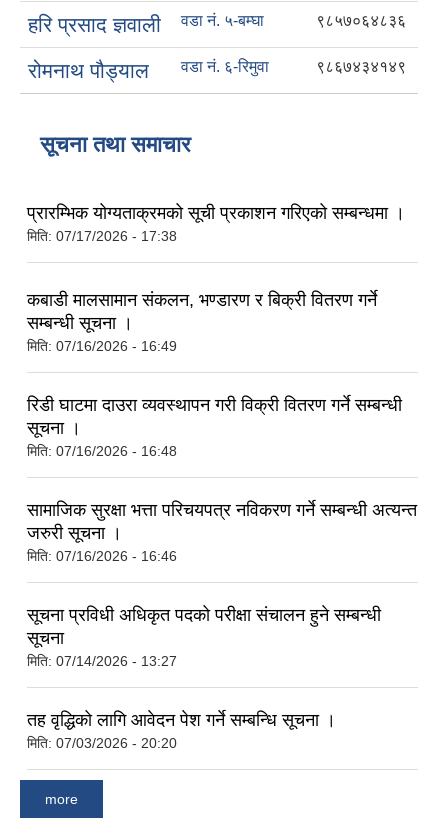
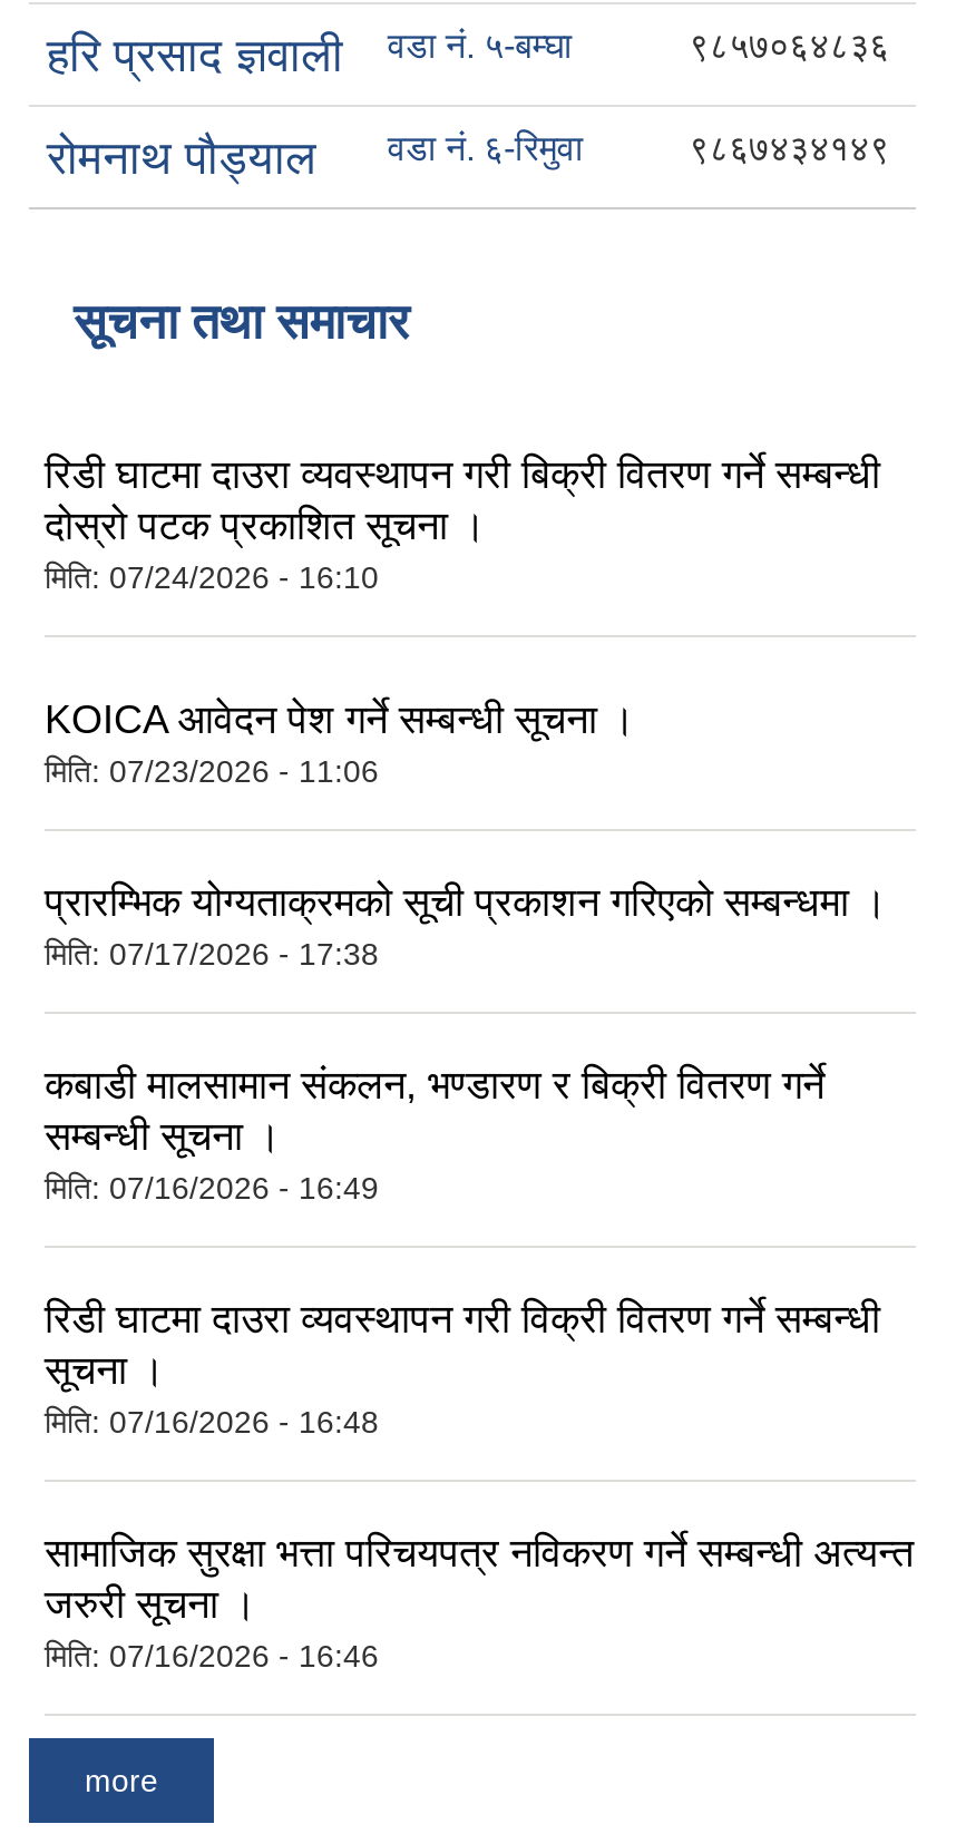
none -> [45,453,880,789] रिडी घाटमा दाउरा व्यवस्थापन गरी बिक्री वितरण गर्ने सम्बन्धी | दोस्रो पटक प्रकाशित सूचना । | मिति: 07/24/2026 - 16:10 | KOICA आवेदन पेश गर्ने सम्बन्धी सूचना । | मिति: 07/23/2026 - 11:06
moved [27,203,405,244] -> [45,880,887,972]: प्रारम्भिक योग्यताक्रमको सूची प्रकाशन गरिएको सम्बन्धमा । | मिति: 07/17/2026 - 17:38
moved [27,290,417,564] -> [45,1063,914,1674]: कबाडी मालसामान संकलन, भण्डारण र बिक्री वितरण गर्ने | सम्बन्धी सूचना । | मिति: 07/16/2026 - 16:49 | ... | जरुरी सूचना । | मिति: 07/16/2026 - 16:46
[27,605,381,751] सूचना प्रविधी अधिकृत पदको परीक्षा संचालन हुने सम्बन्धी | सूचना | मिति: 07/14/2026 - 13:27 | तह वृद्धिको लागि आवेदन पेश गर्ने सम्बन्धि सूचना । | मिति: 07/03/2026 - 20:20 -> none

